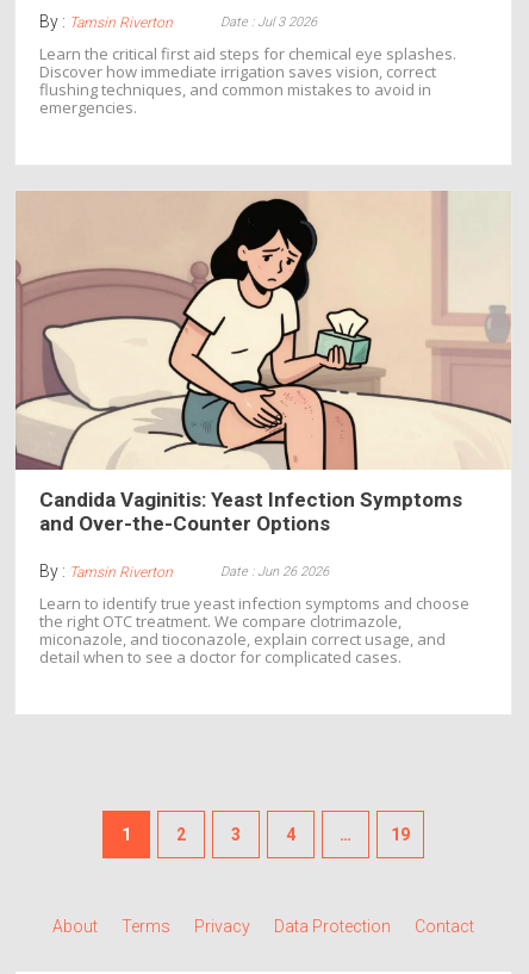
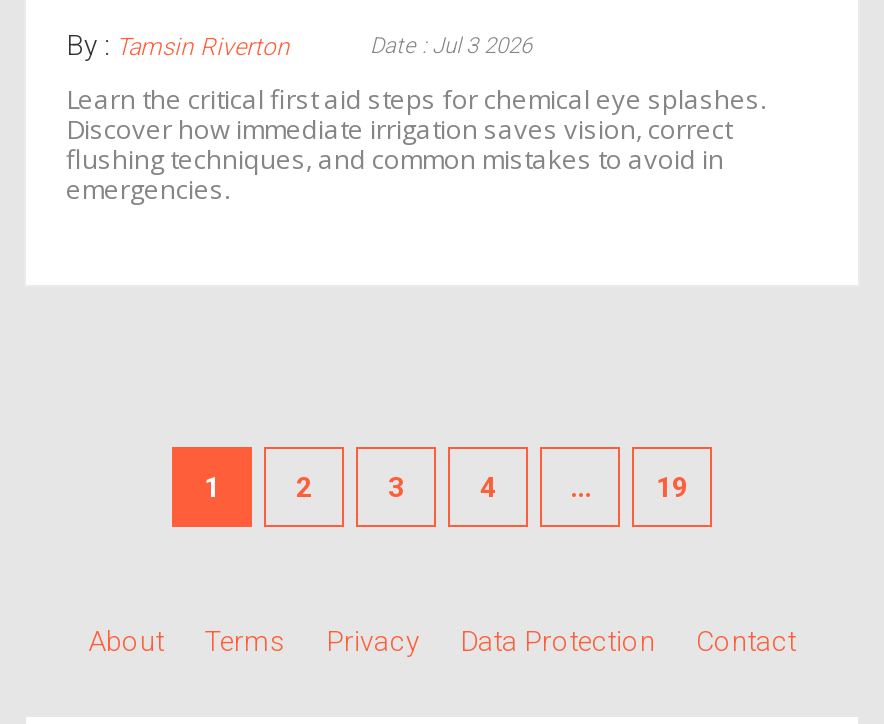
[14,191,512,668] [image] | Candida Vaginitis: Yeast Infection Symptoms | and Over-the-Counter Options | By : Tamsin Riverton | Date : Jun 26 2026 | Learn to identify true yeast infection symptoms and choose | the right OTC treatment. We compare clotrimazole, | miconazole, and tioconazole, explain correct usage, and | detail when to see a doctor for complicated cases. -> none

